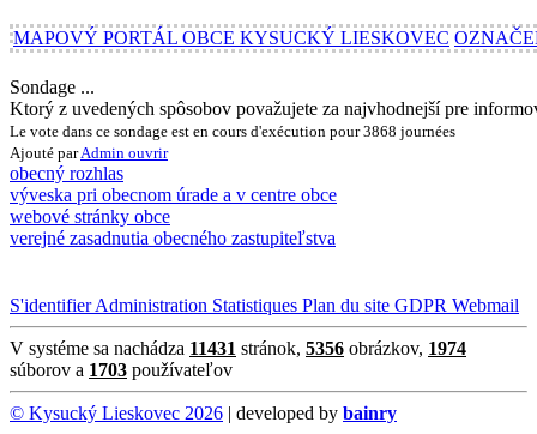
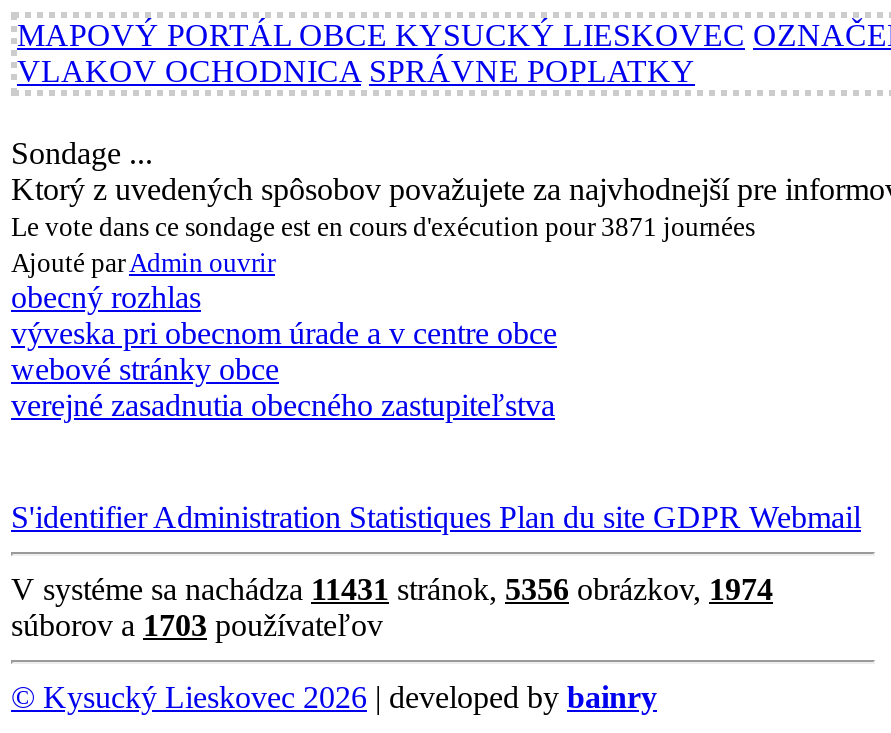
none -> [17,54,695,88] VLAKOV OCHODNICA SPRÁVNE POPLATKY
[10,122,455,140] Le vote dans ce sondage est en cours d'exécution pour 3868 journées -> [11,212,755,242] Le vote dans ce sondage est en cours d'exécution pour 3871 journées

